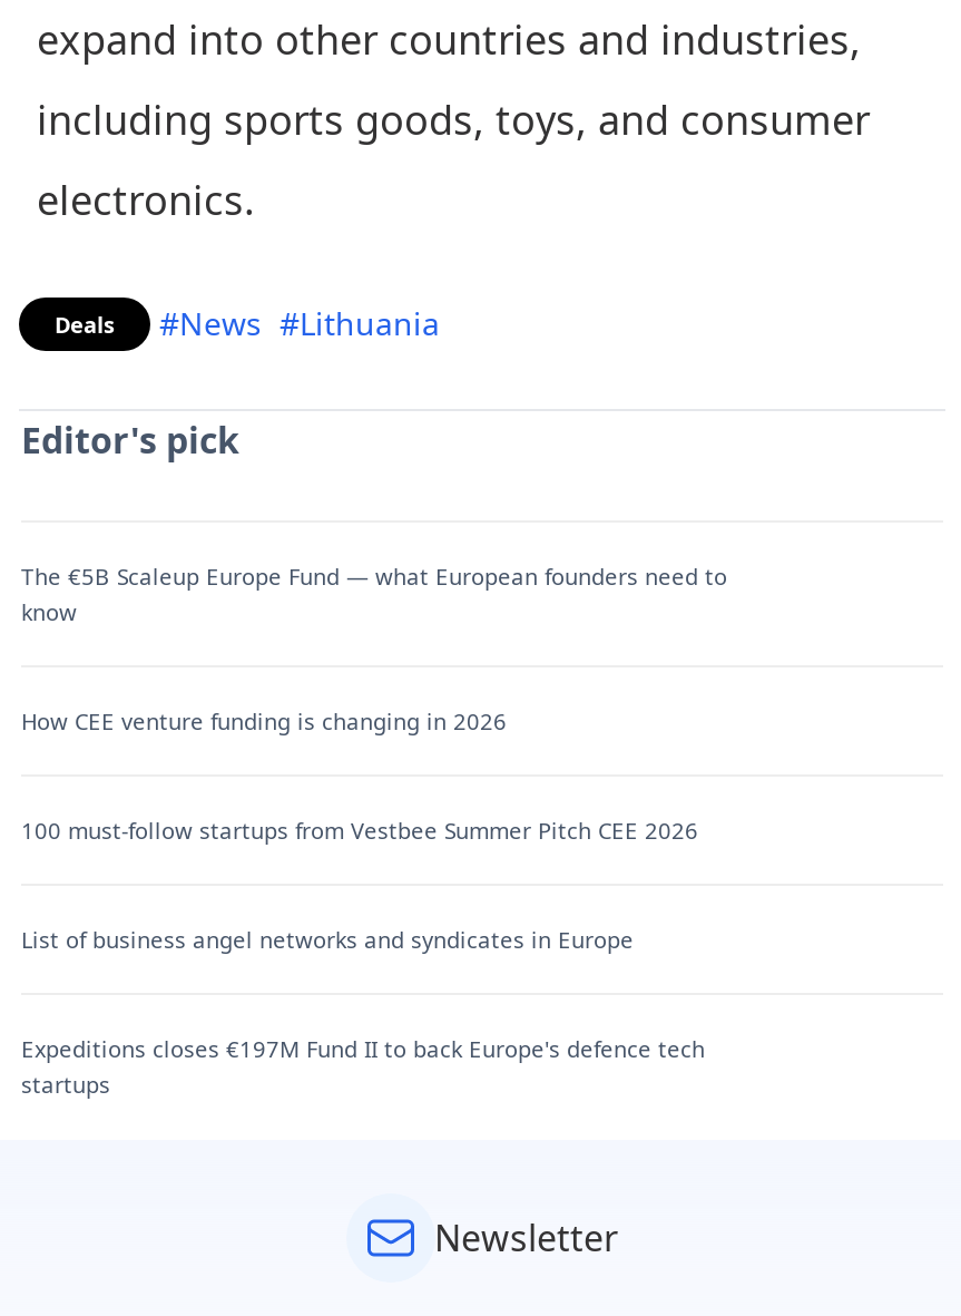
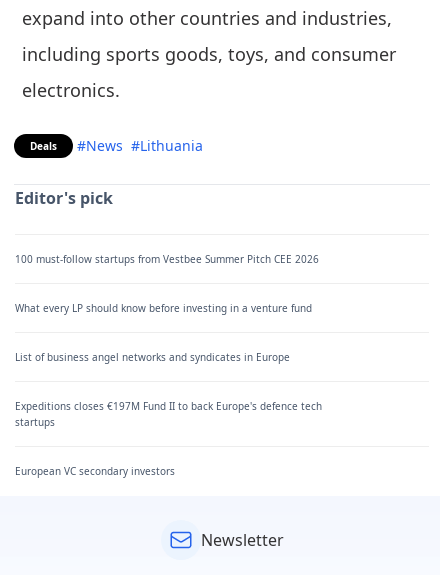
[21,560,727,736] The €5B Scaleup Europe Fund — what European founders need to | know | How CEE venture funding is changing in 2026 -> none
moved [21,814,698,845] -> [15,252,319,266]: 100 must-follow startups from Vestbee Summer Pitch CEE 2026
none -> [15,301,312,315] What every LP should know before investing in a venture fund
moved [21,923,705,1099] -> [15,350,322,429]: List of business angel networks and syndicates in Europe | Expeditions closes €197M Fund II to back Europe's defence tech | startups
none -> [15,464,175,478] European VC secondary investors

